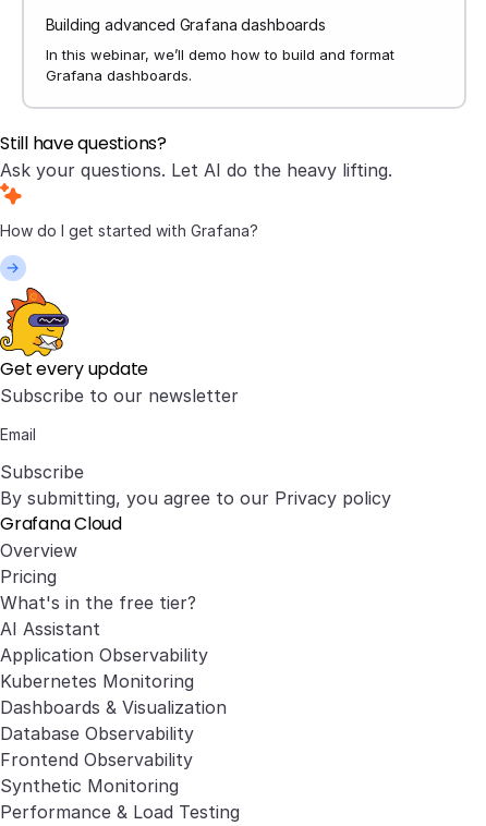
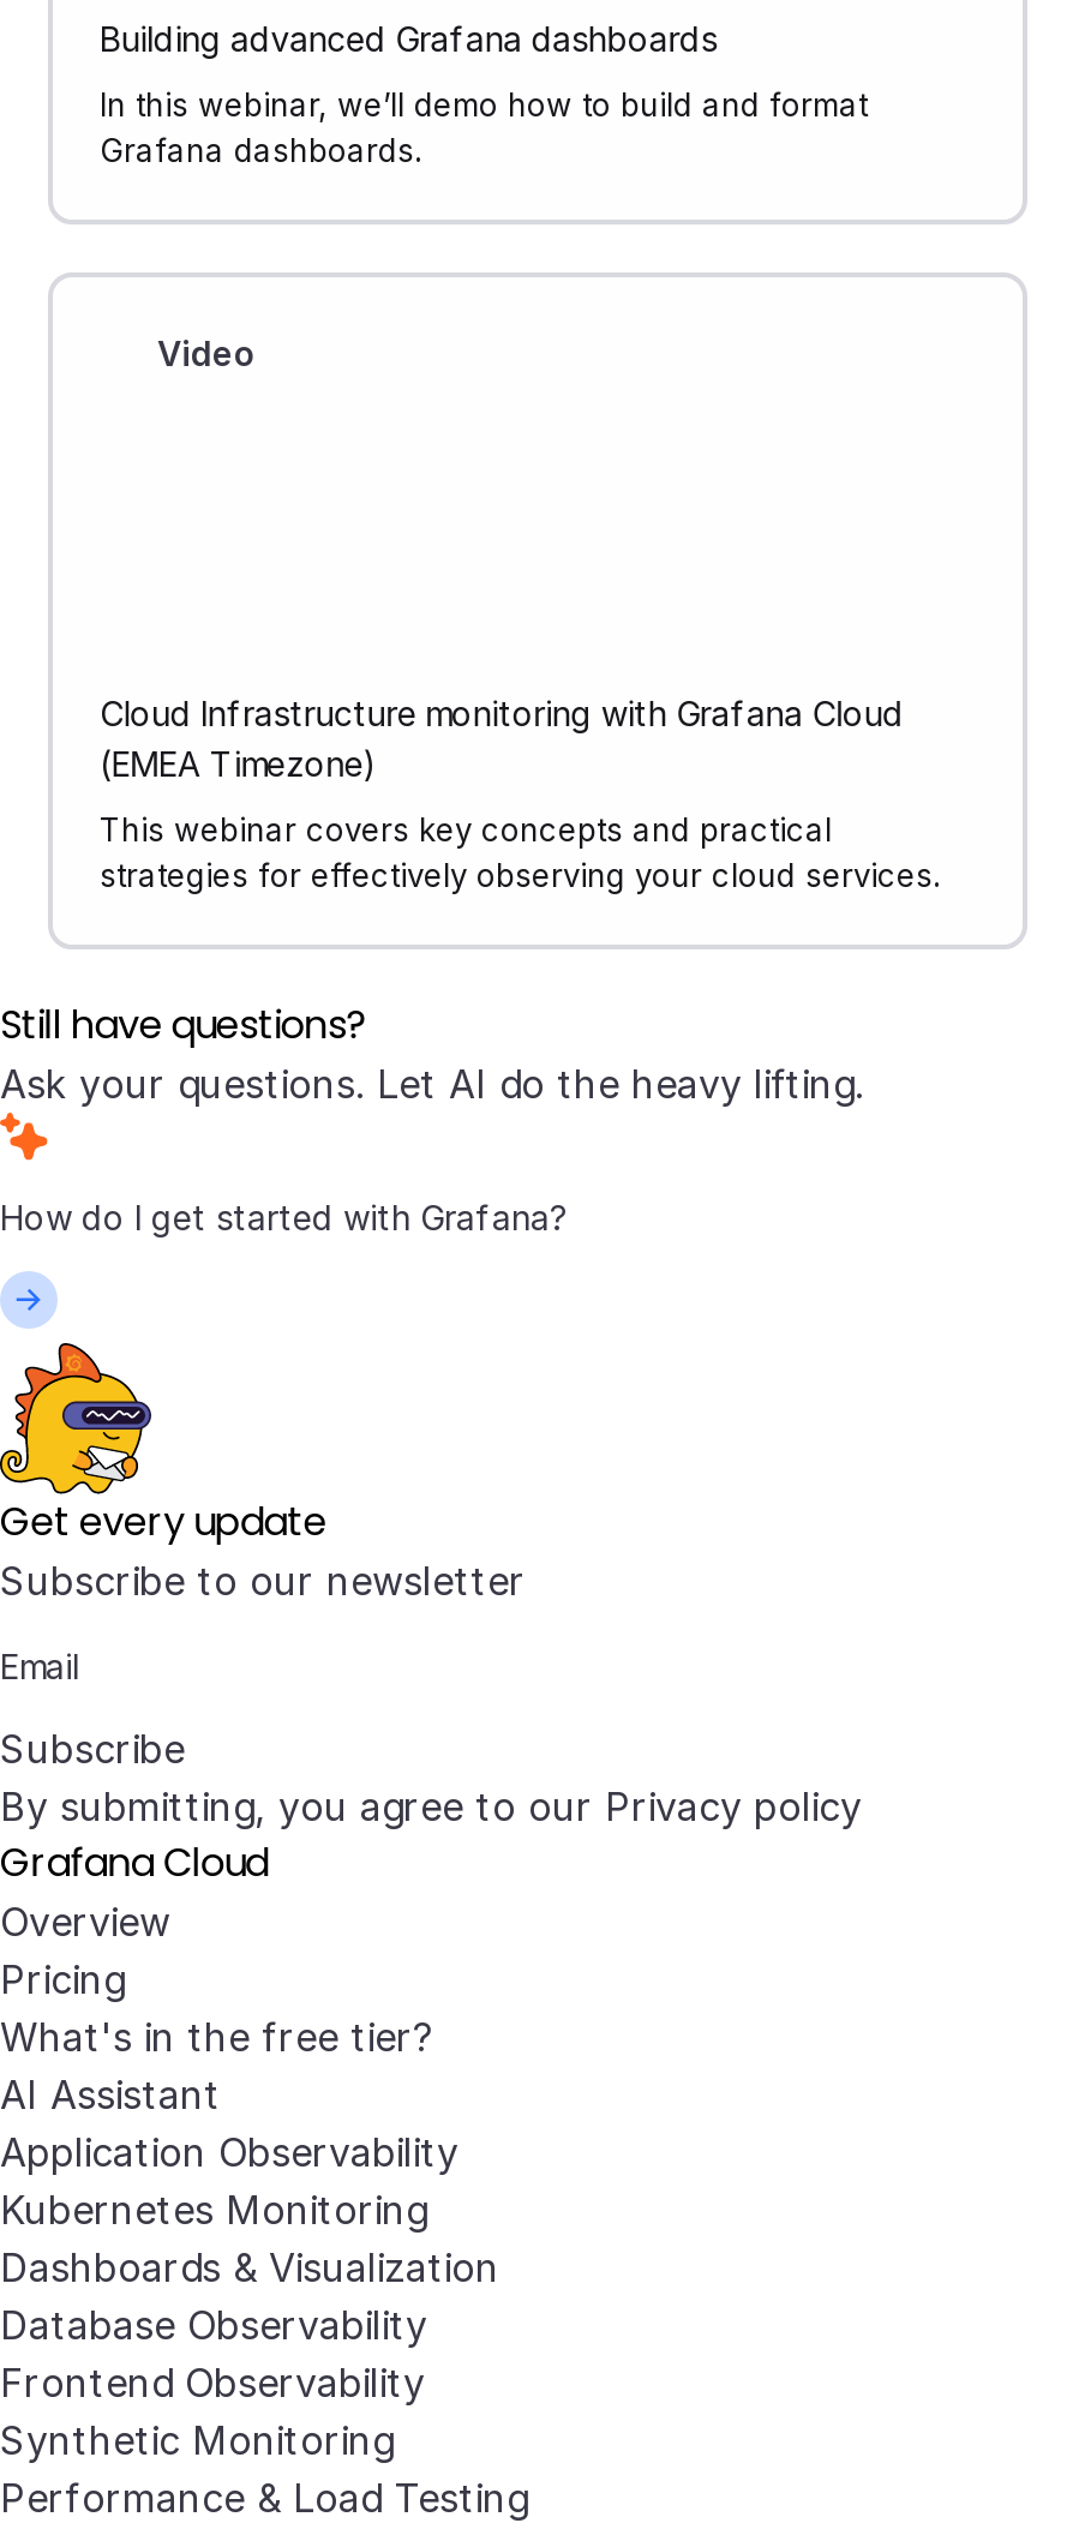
none -> [100,692,940,893] Cloud Infrastructure monitoring with Grafana Cloud | (EMEA Timezone) | This webinar covers key concepts and practical | strategies for effectively observing your cloud services.
none -> [157,332,256,373] Video

